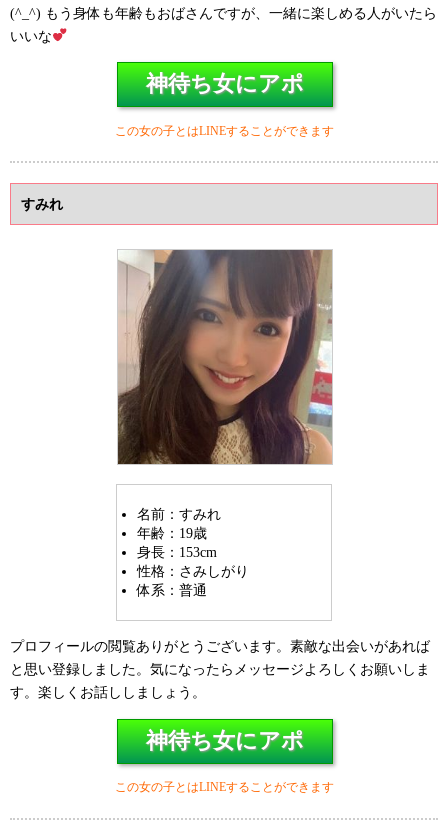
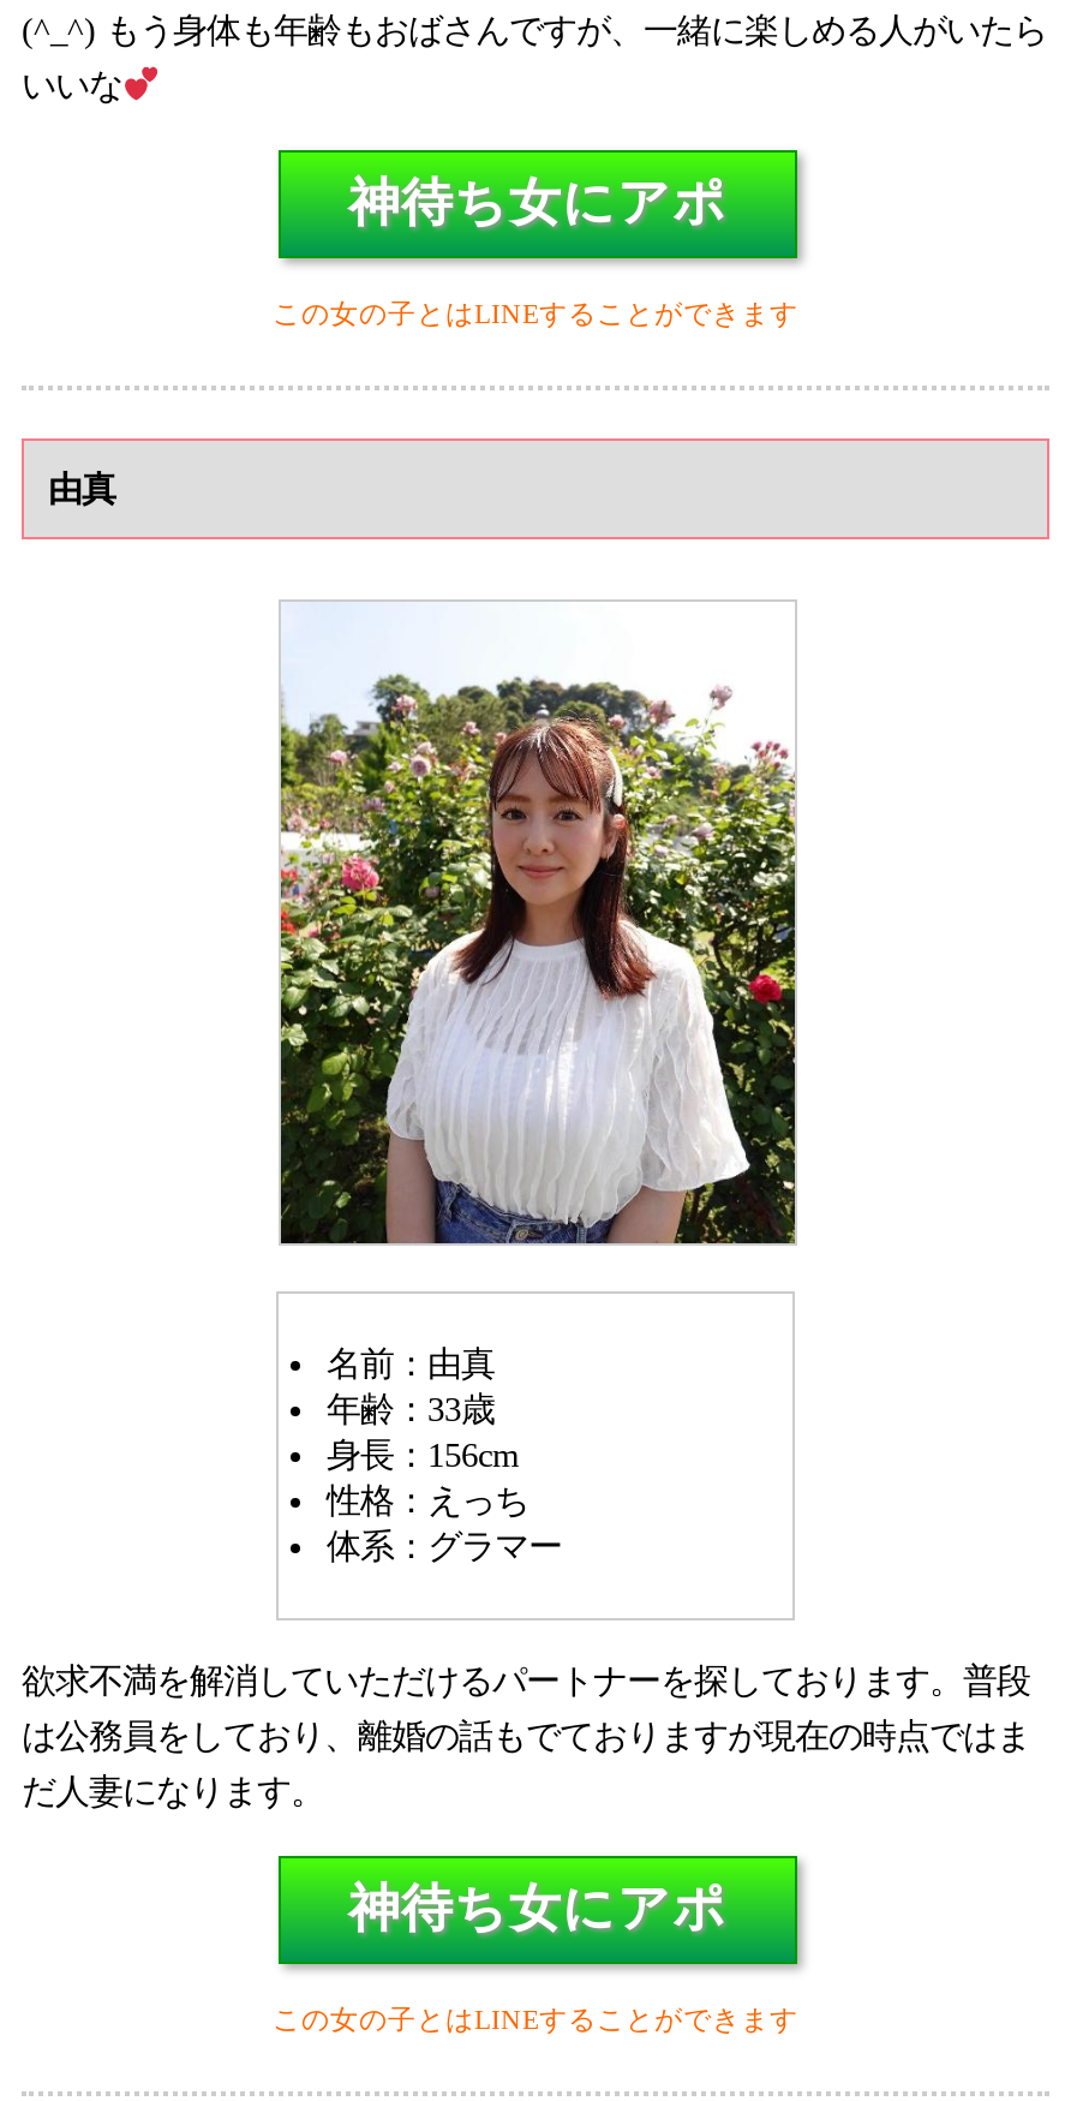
[21,196,63,212] すみれ -> [48,471,115,510] 由真
[118,249,333,465] [image] -> [279,605,797,1247] [image]
[137,506,249,598] 名前：すみれ | 年齢：19歳 | 身長：153cm | 性格：さみしがり | 体系：普通 -> [327,1344,562,1565] 名前：由真 | 年齢：33歳 | 身長：156cm | 性格：えっち | 体系：グラマー
[10,638,430,700] プロフィールの閲覧ありがとうございます。素敵な出会いがあれば | と思い登録しました。気になったらメッセージよろしくお願いしま | す。楽しくお話ししましょう。 -> [22,1662,1030,1811] 欲求不満を解消していただけるパートナーを探しております。普段 | は公務員をしており、離婚の話もでておりますが現在の時点ではま | だ人妻になります。

